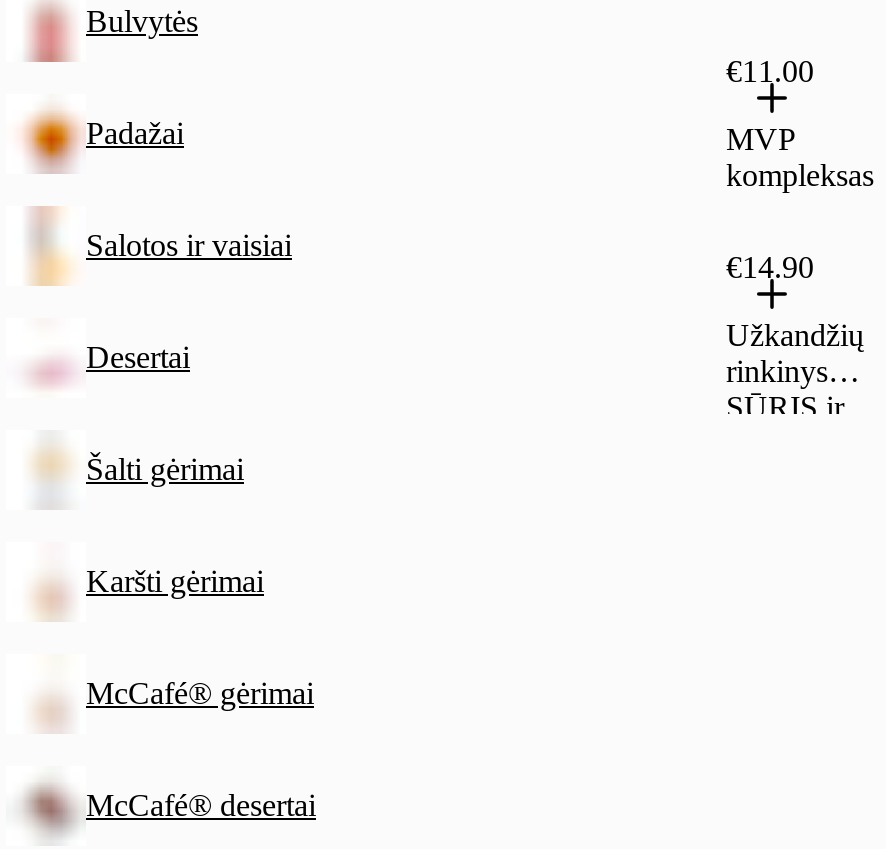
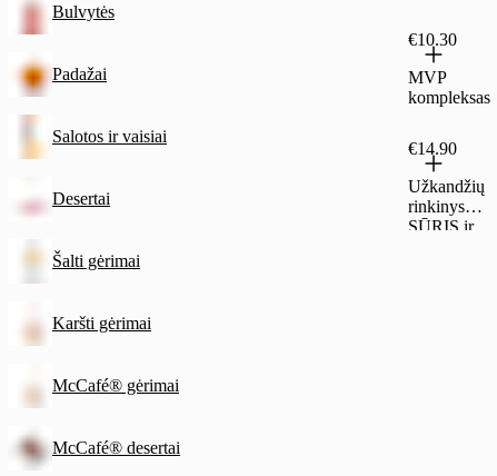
[726,54,814,88] €11.00 -> [408,30,457,49] €10.30

